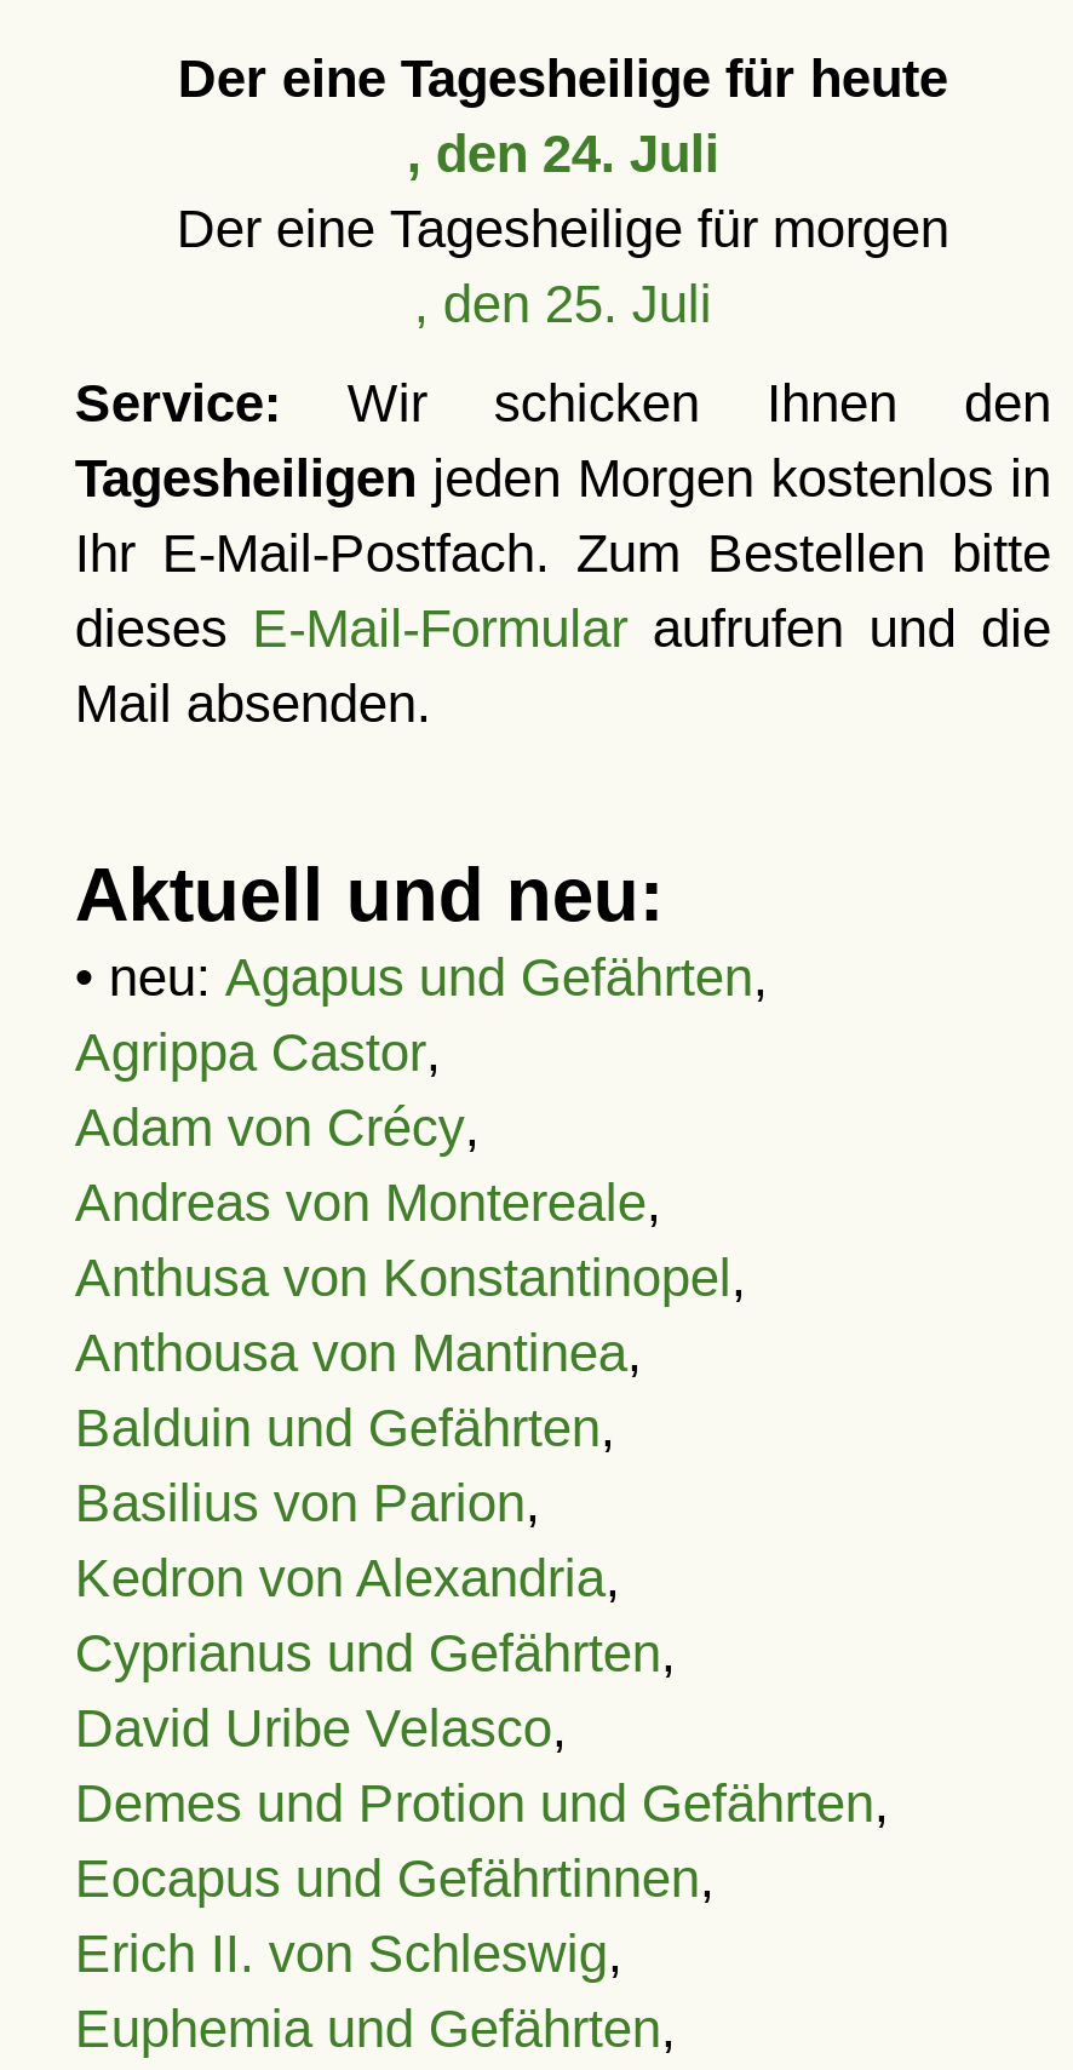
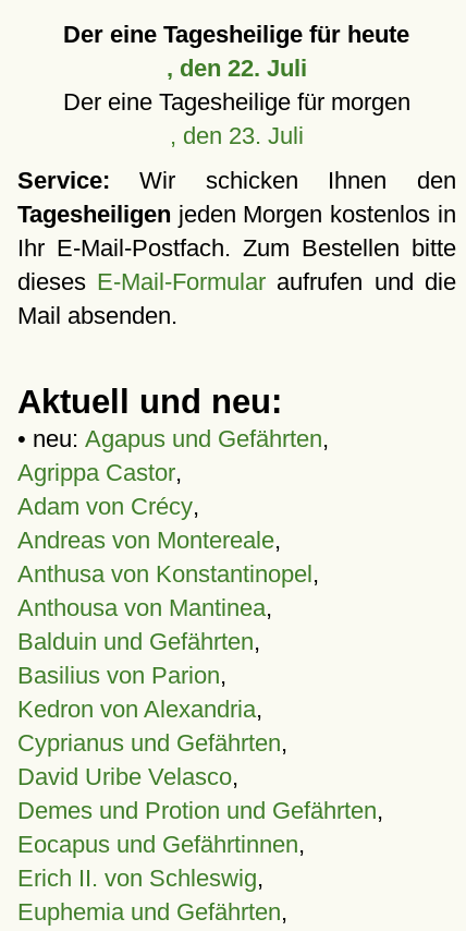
[407,124,719,184] , den 24. Juli -> [166,55,307,82] , den 22. Juli
[414,274,712,334] , den 25. Juli -> [170,122,304,149] , den 23. Juli

